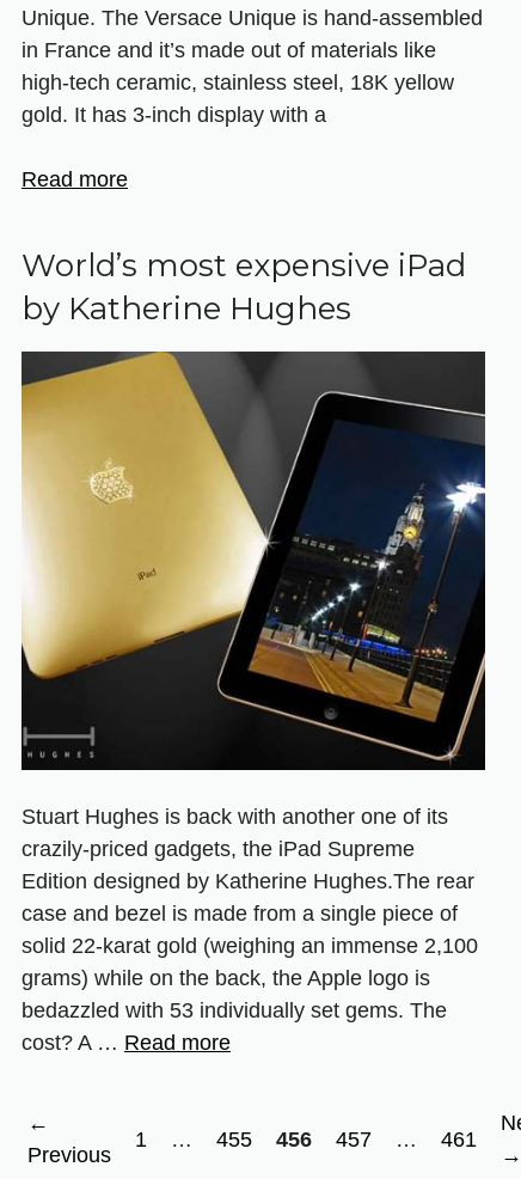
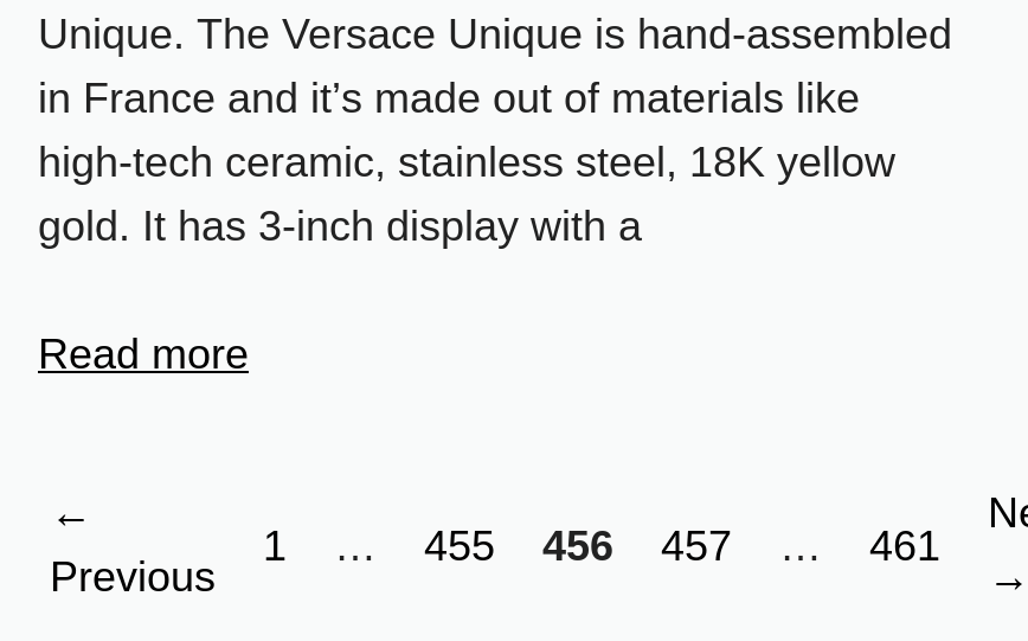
[22,247,466,328] World’s most expensive iPad | by Katherine Hughes -> none
[20,350,486,1055] [image] | Stuart Hughes is back with another one of its | crazily-priced gadgets, the iPad Supreme | Edition designed by Katherine Hughes.The rear | case and bezel is made from a single piece of | solid 22-karat gold (weighing an immense 2,100 | grams) while on the back, the Apple logo is | bedazzled with 53 individually set gems. The | cost? A … Read more -> none

